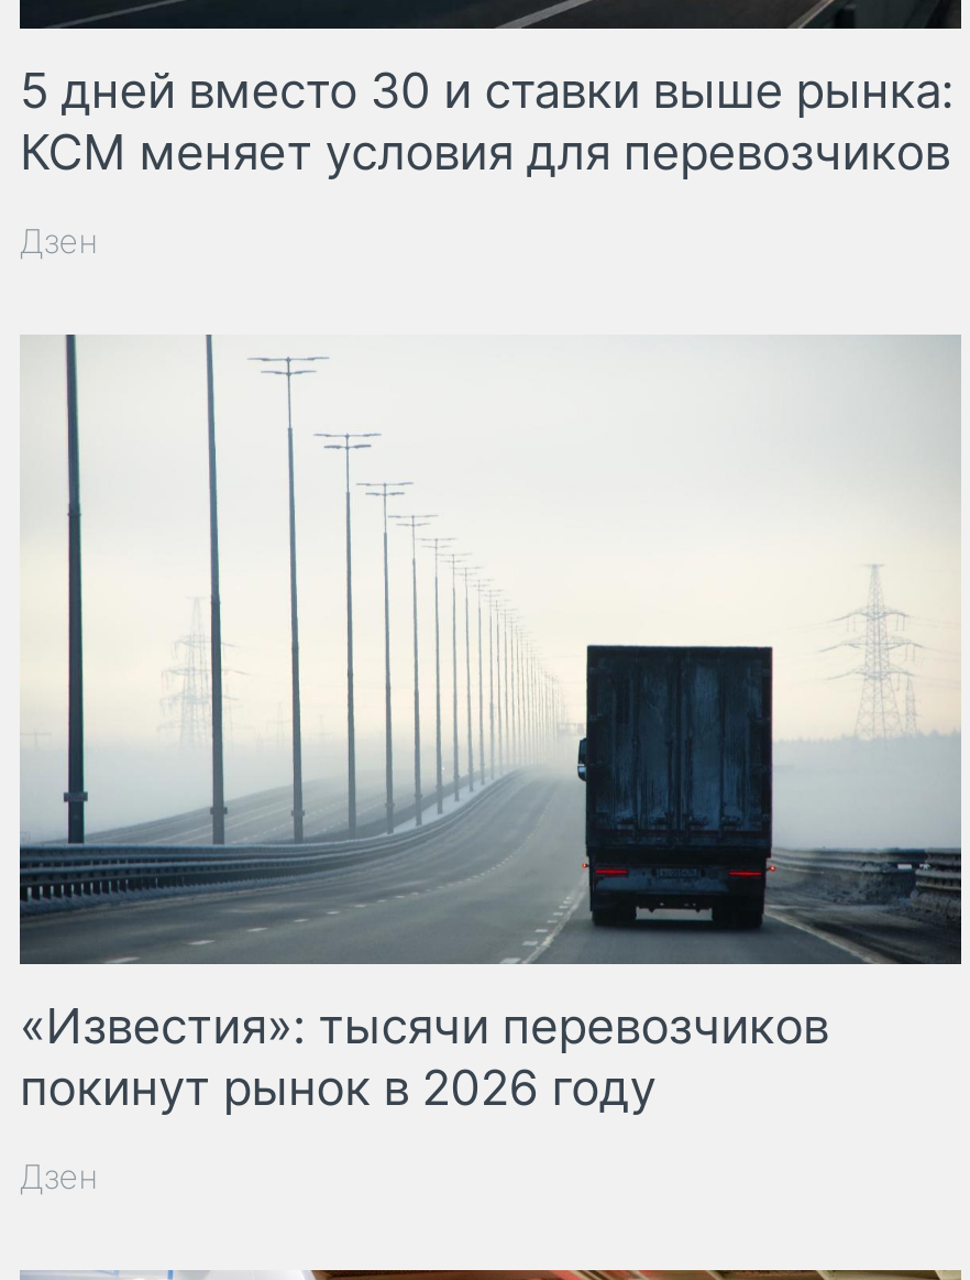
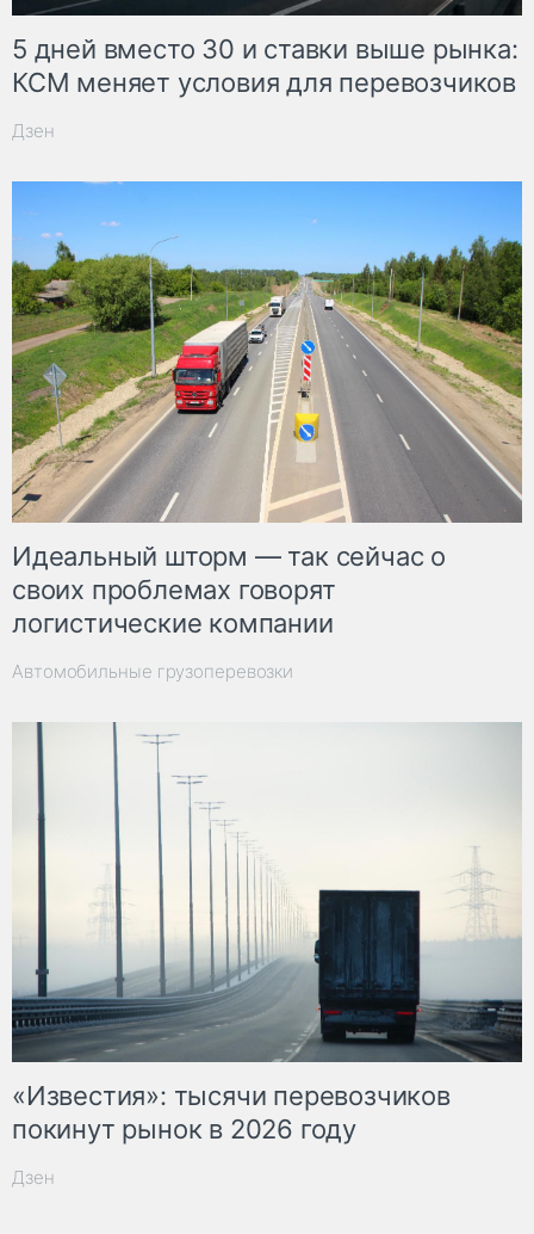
none -> [11,180,523,682] [image] | Идеальный шторм — так сейчас о | своих проблемах говорят | логистические компании | Автомобильные грузоперевозки

